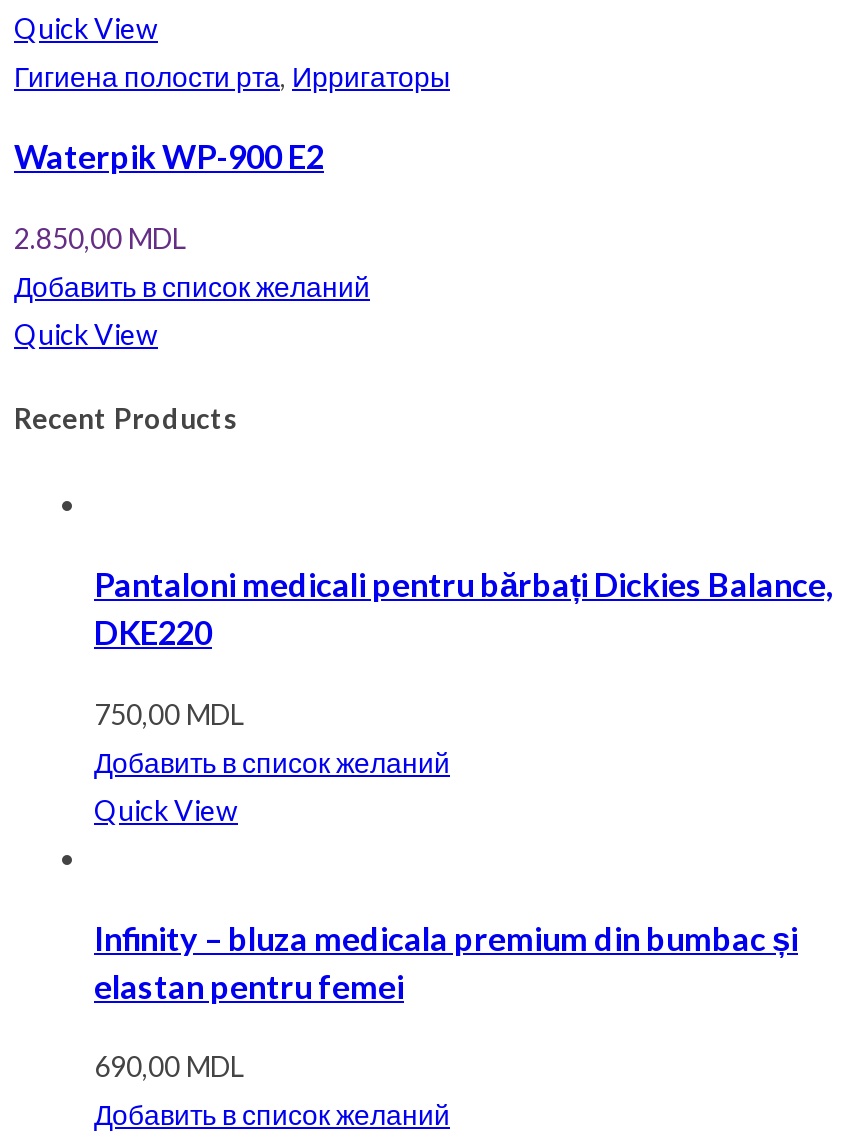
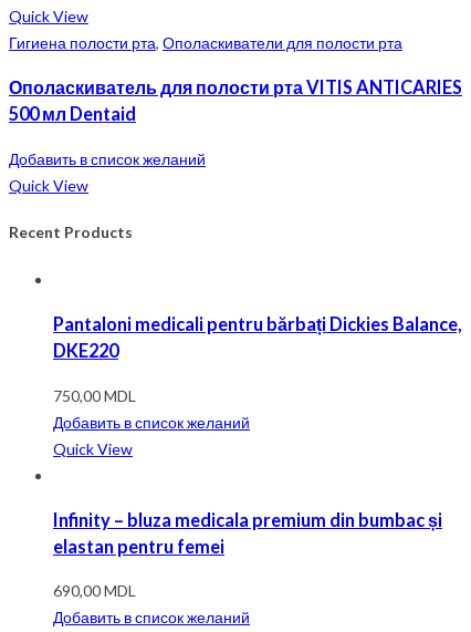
[14,59,450,254] Гигиена полости рта, Ирригаторы | Waterpik WP-900 E2 | 2.850,00 MDL -> [9,33,462,124] Гигиена полости рта, Ополаскиватели для полости рта | Ополаскиватель для полости рта VITIS ANTICARIES | 500 мл Dentaid

